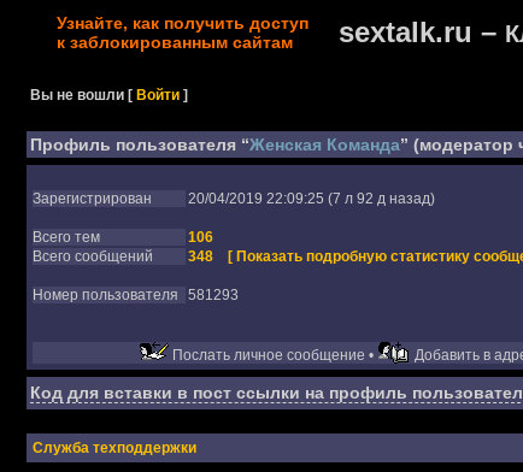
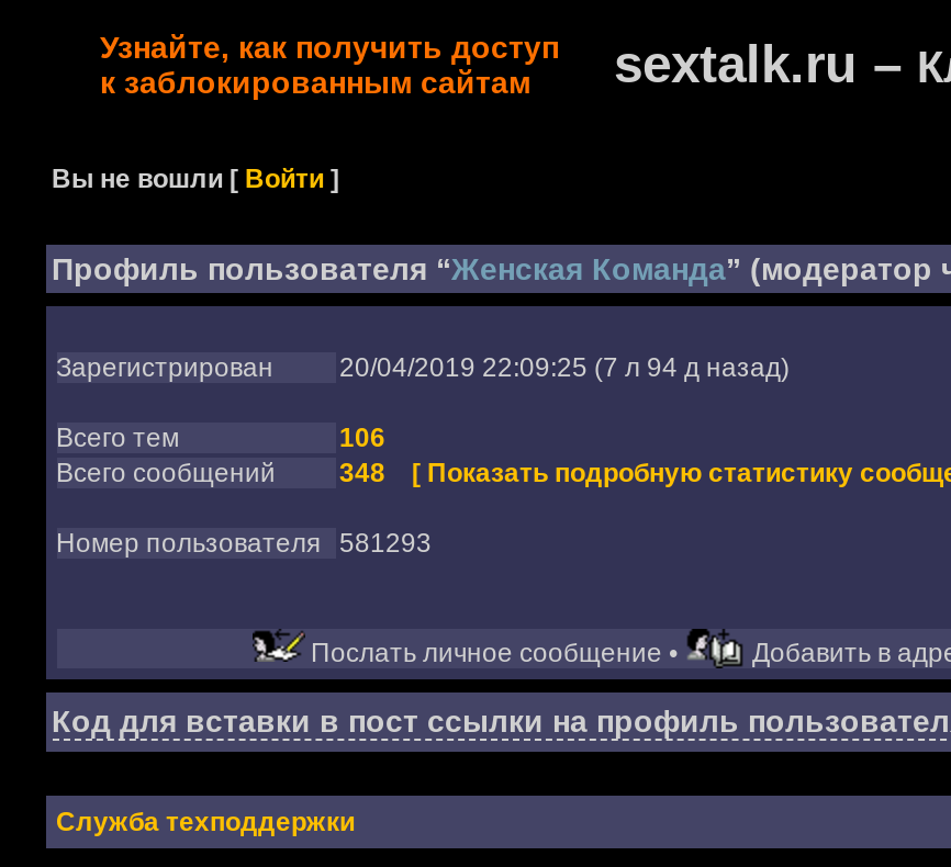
[32,190,442,207] Зарегистрирован 20/04/2019 22:09:25 (7 л 92 д назад) -> [56,352,803,383] Зарегистрирован 20/04/2019 22:09:25 (7 л 94 д назад)

